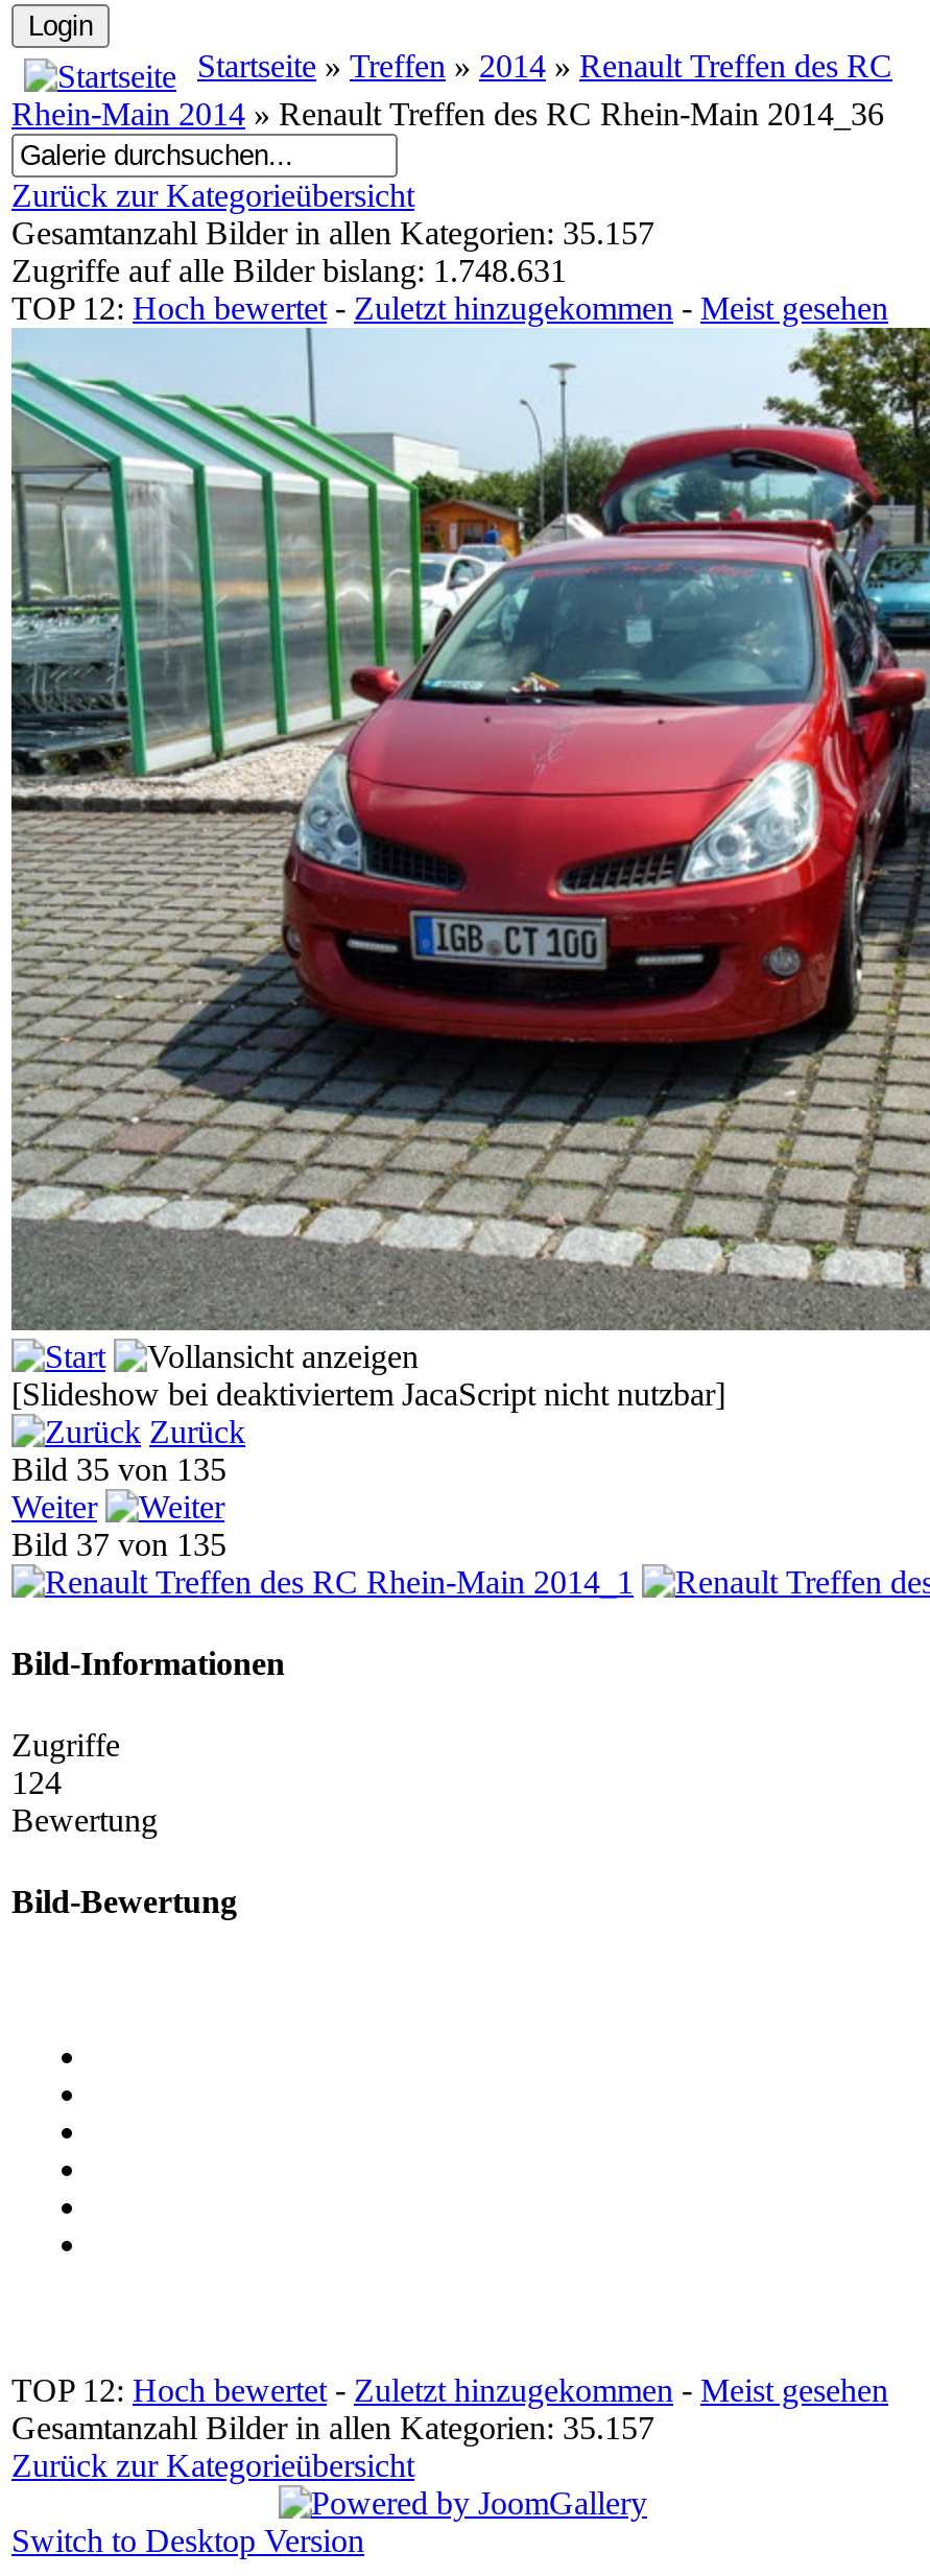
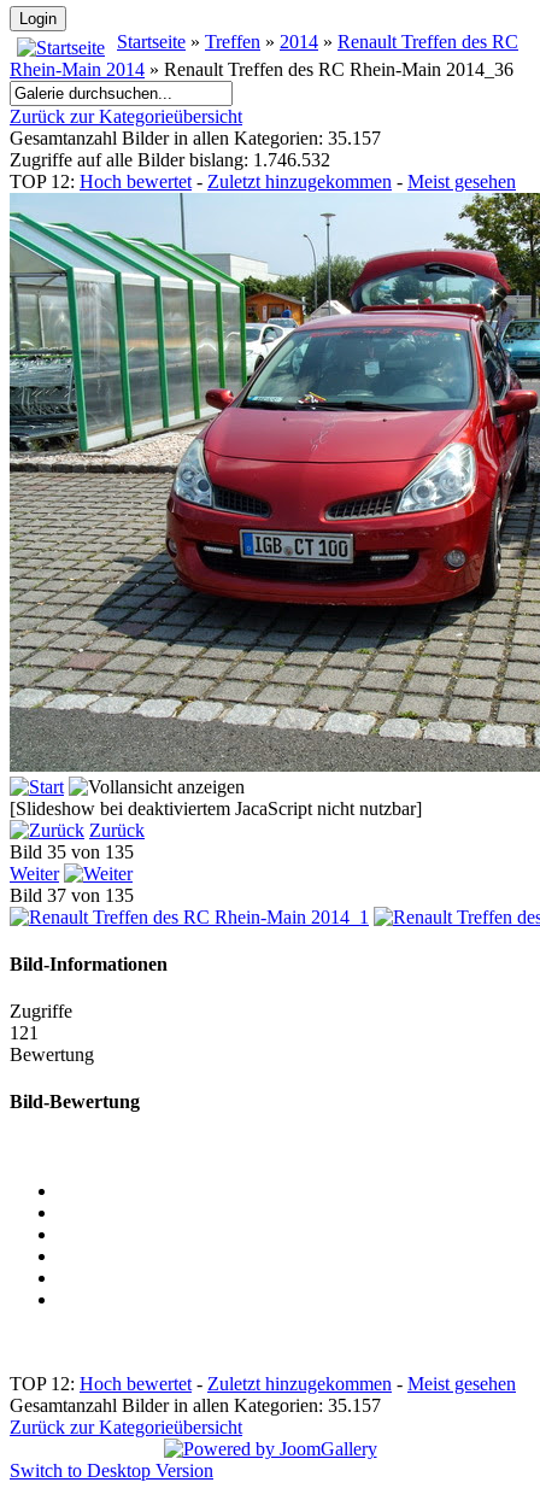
[11,252,567,287] Zugriffe auf alle Bilder bislang: 1.748.631 -> [10,149,330,170] Zugriffe auf alle Bilder bislang: 1.746.532
[11,1765,62,1801] 124 -> [10,1023,39,1043] 121

